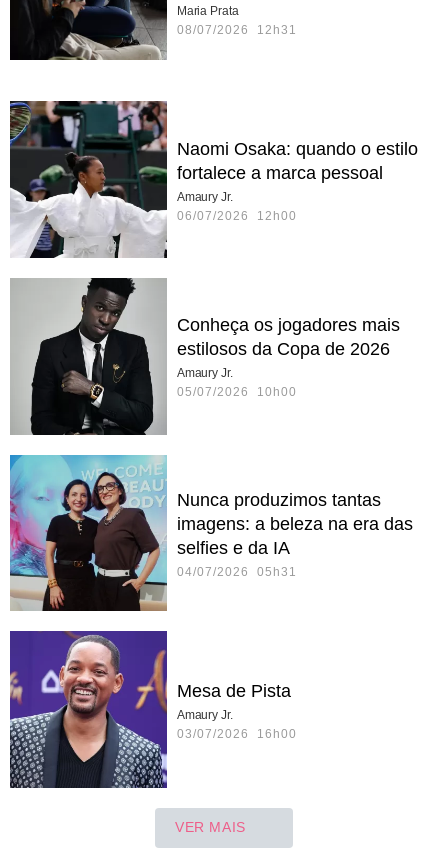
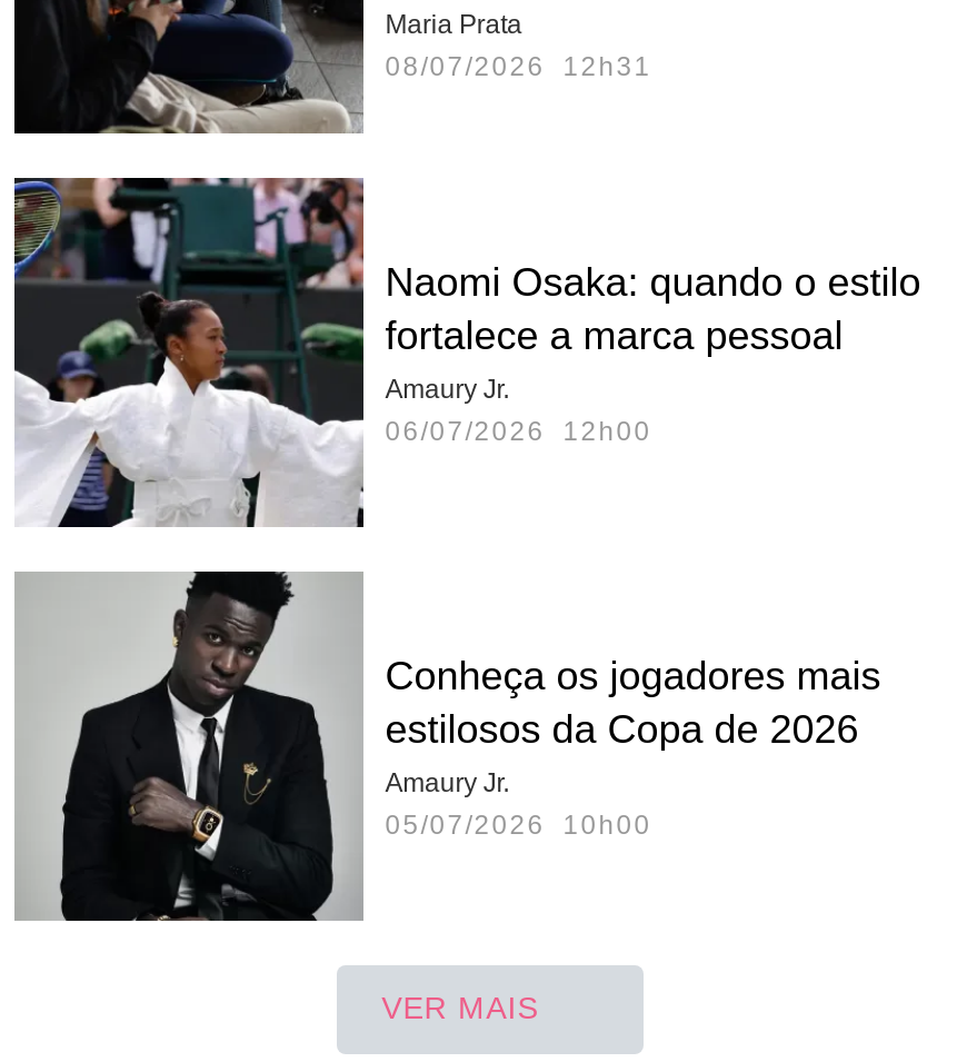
[9,454,413,612] [image] | Nunca produzimos tantas | imagens: a beleza na era das | selfies e da IA | 04/07/2026 05h31 -> none
[10,630,297,789] [image] | Mesa de Pista | Amaury Jr. | 03/07/2026 16h00 -> none

